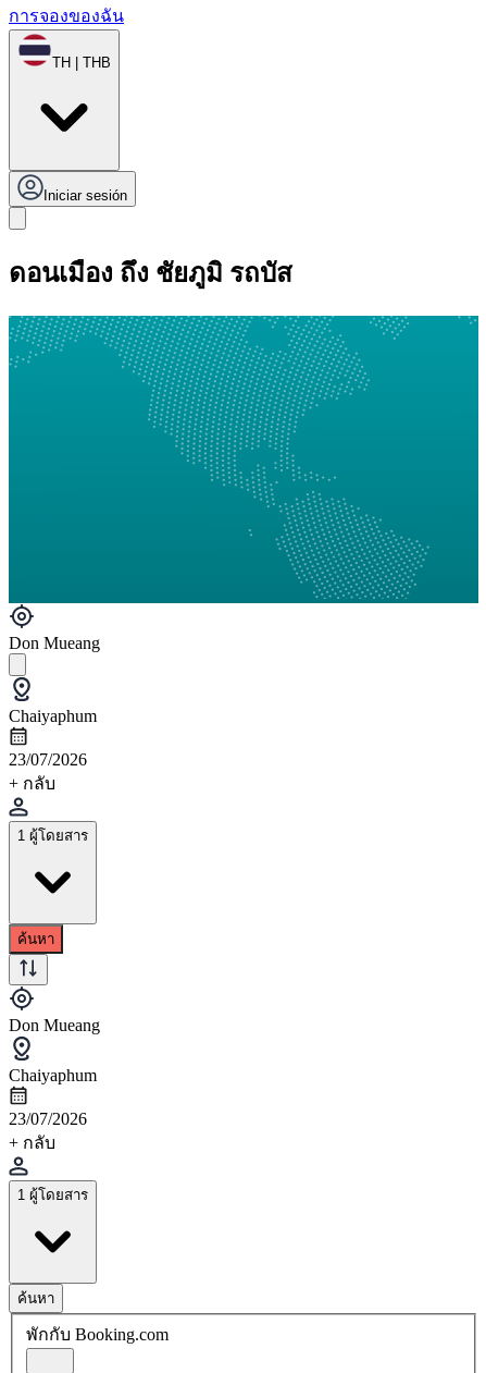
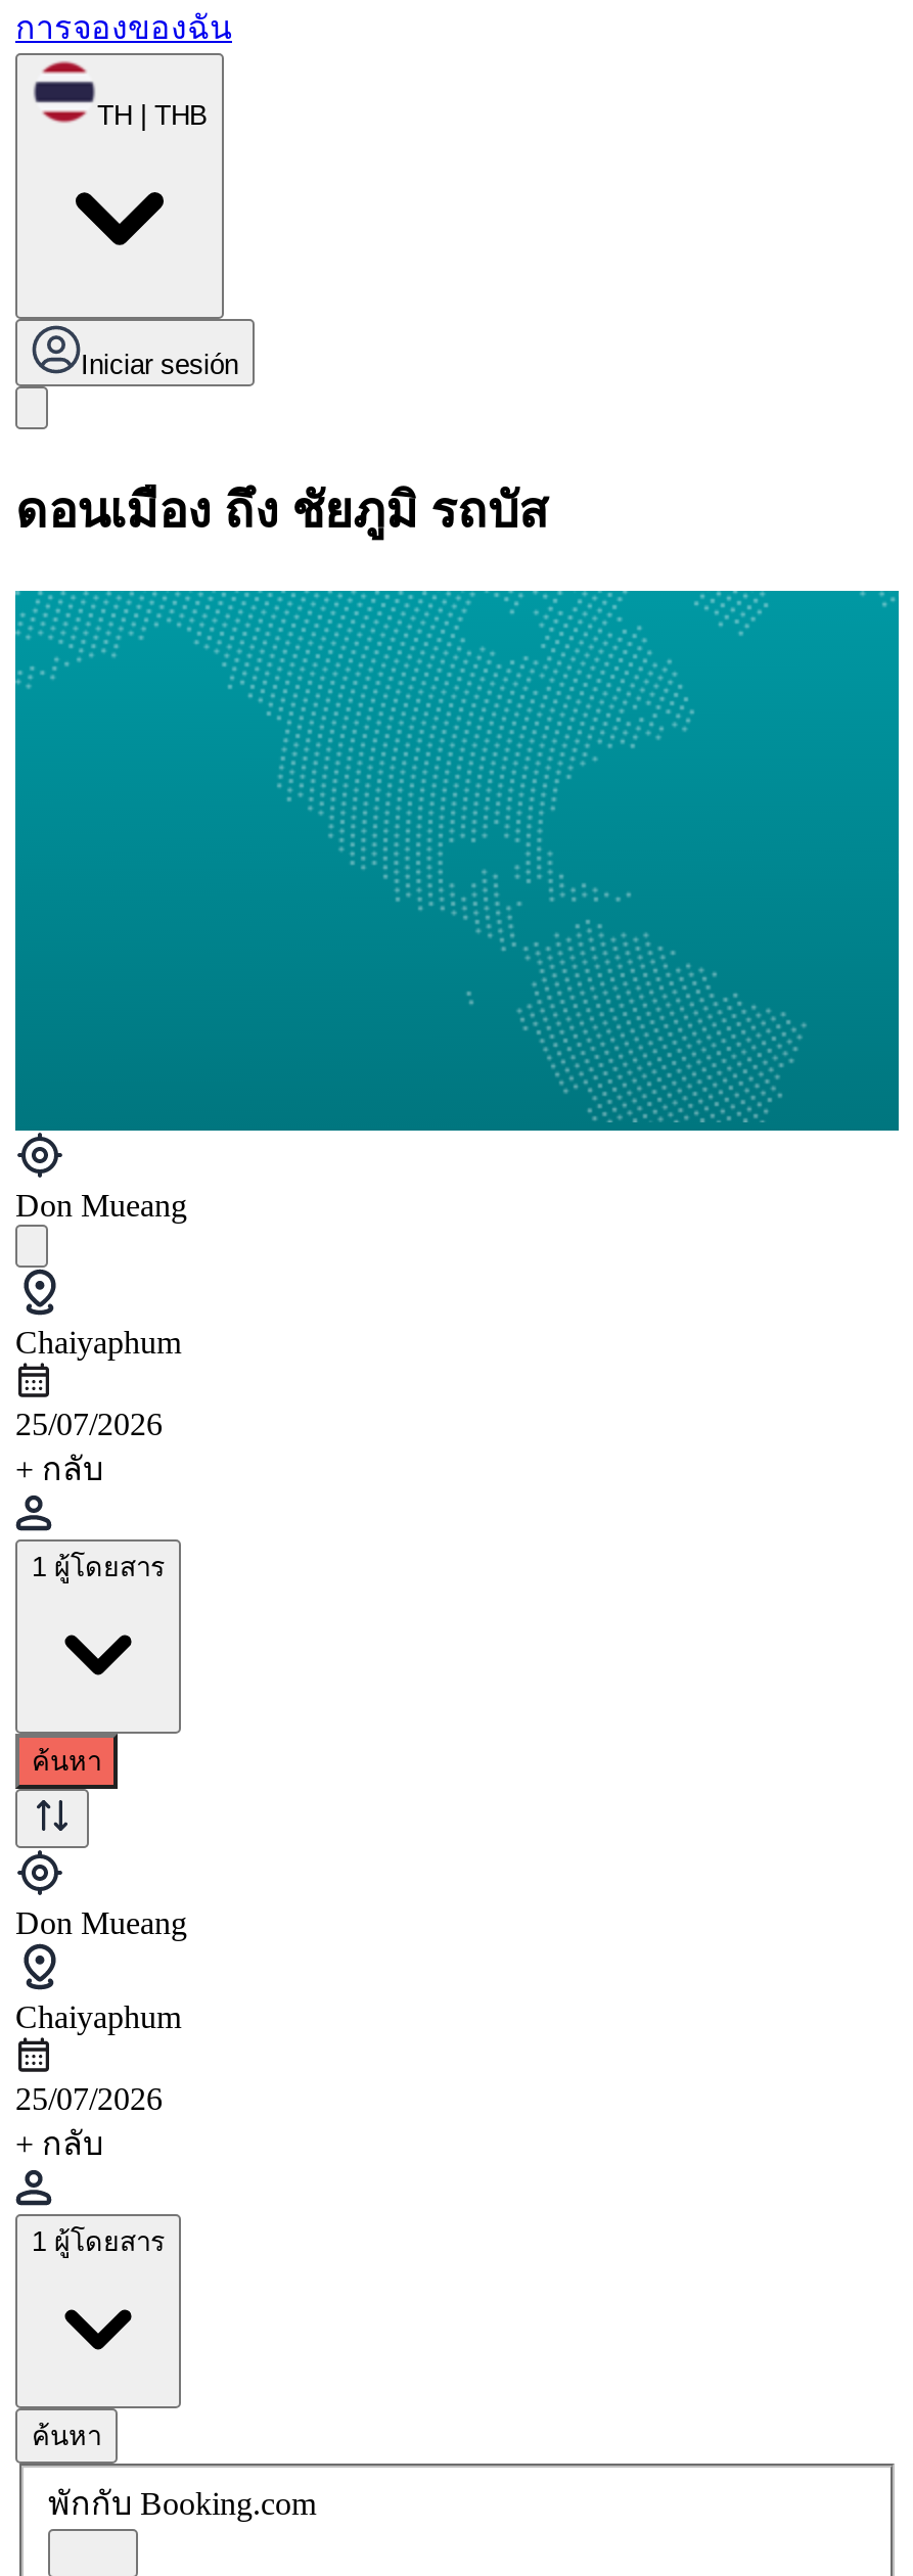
[9,750,87,768] 23/07/2026 -> [15,1406,163,1441] 25/07/2026
[9,1109,87,1128] 23/07/2026 -> [15,2081,163,2116] 25/07/2026

